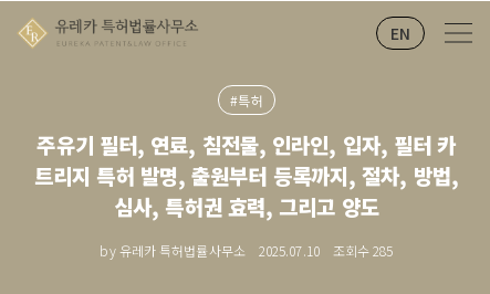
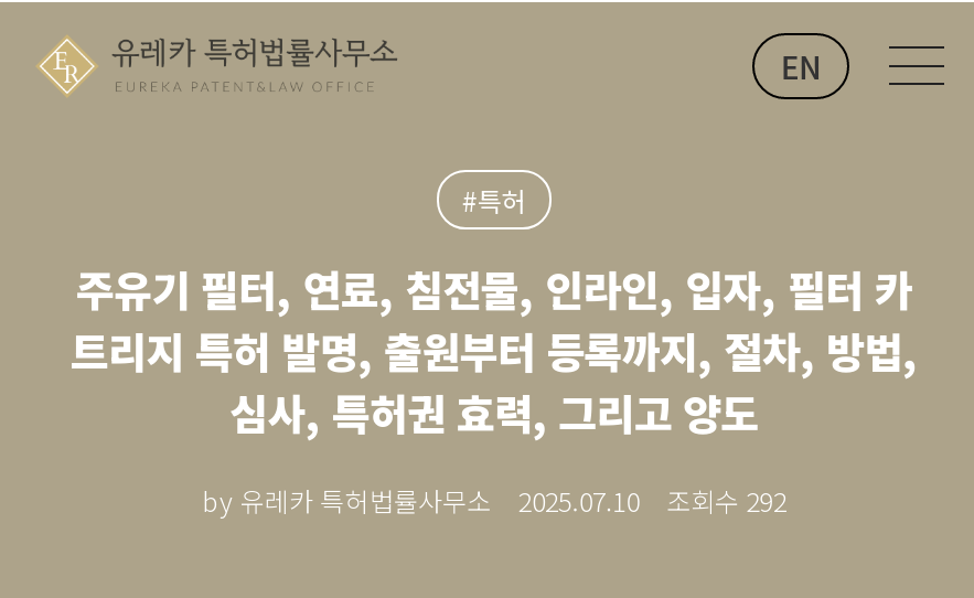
[100,241,393,260] by 유레카 특허법률사무소 2025.07.10 조회수 285 -> [202,481,787,519] by 유레카 특허법률사무소 2025.07.10 조회수 292

